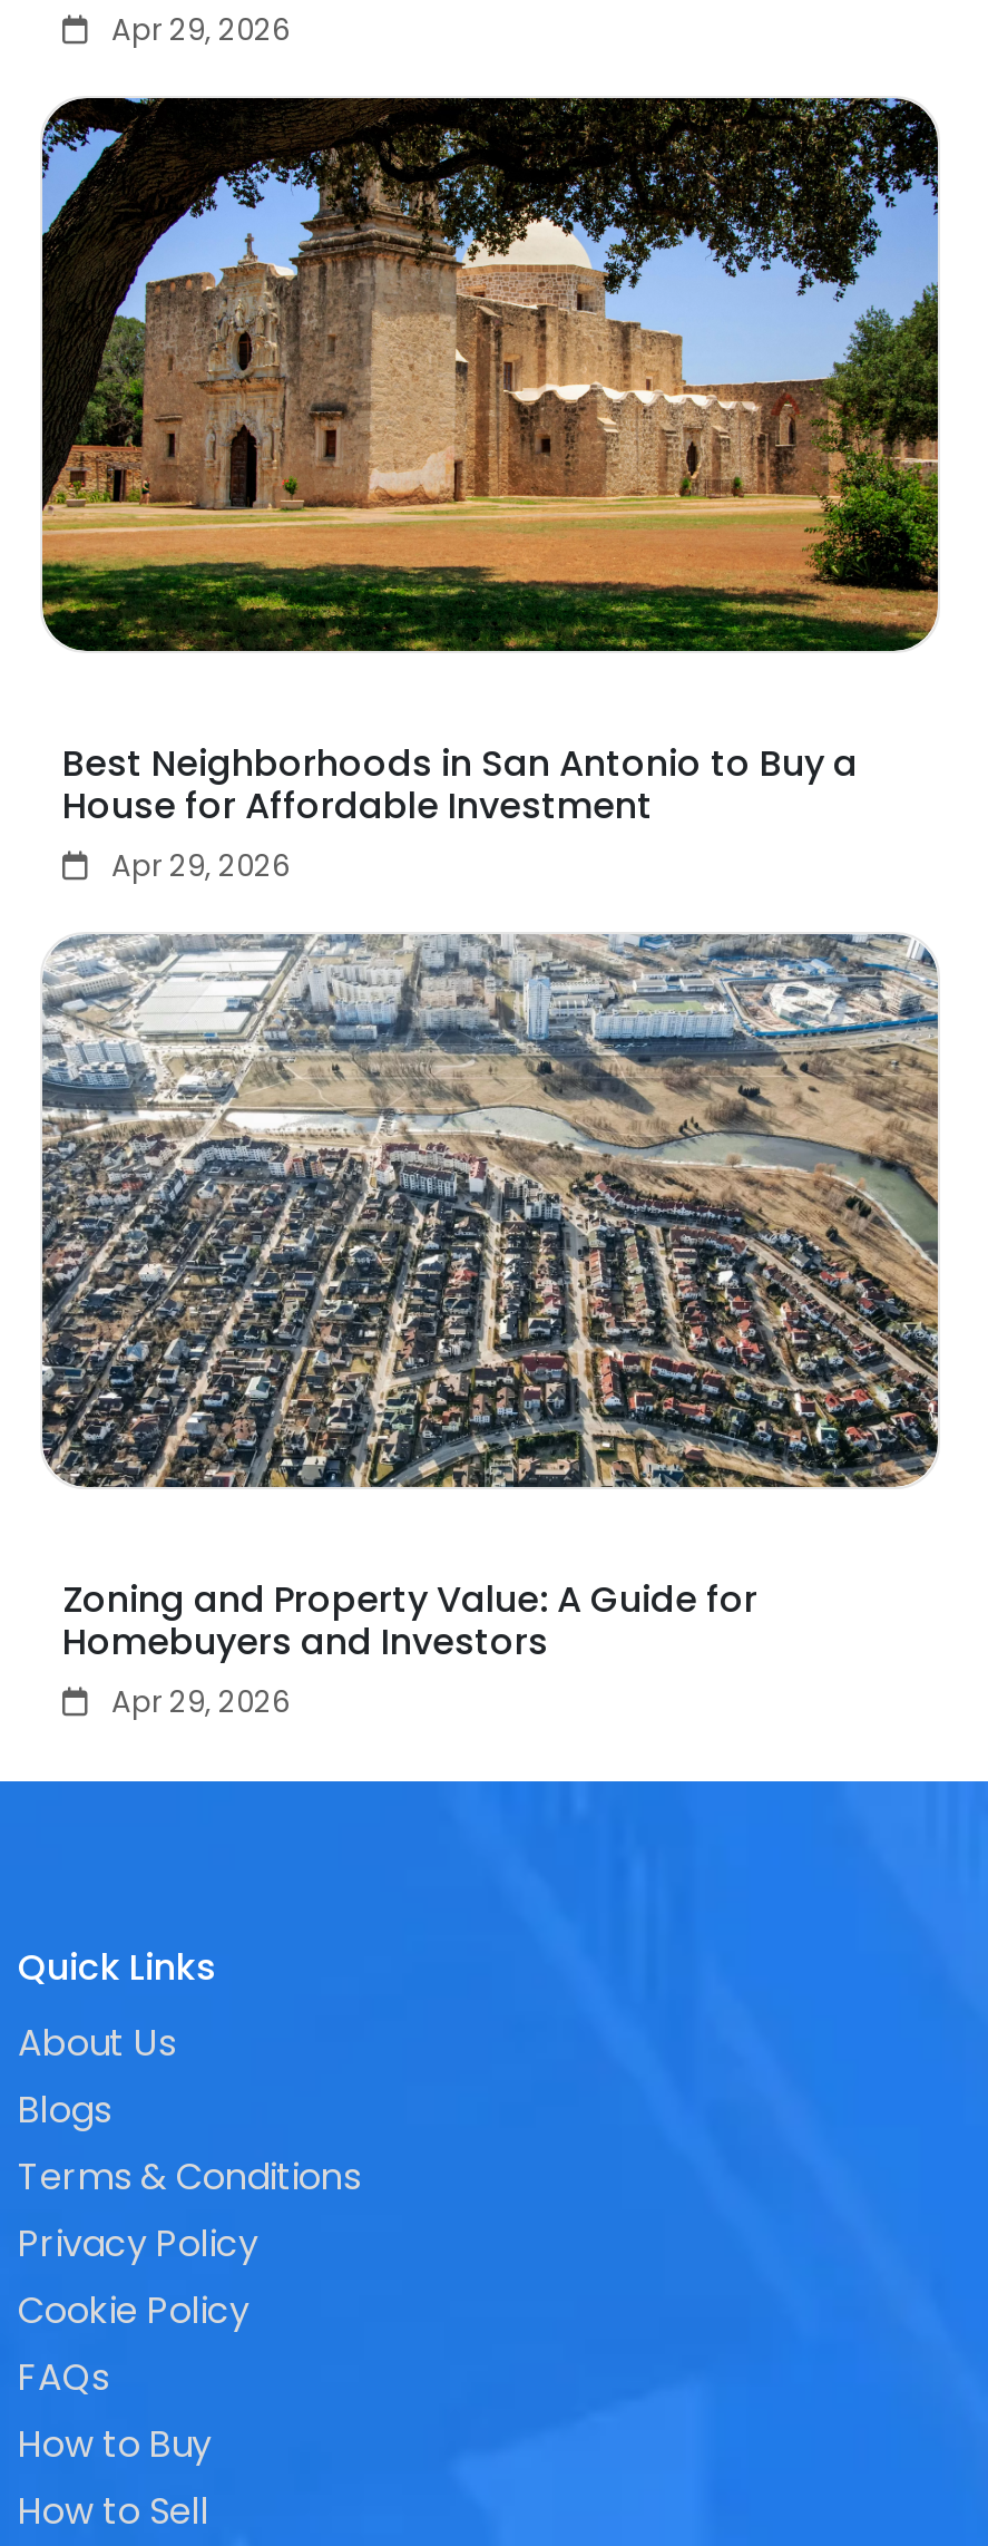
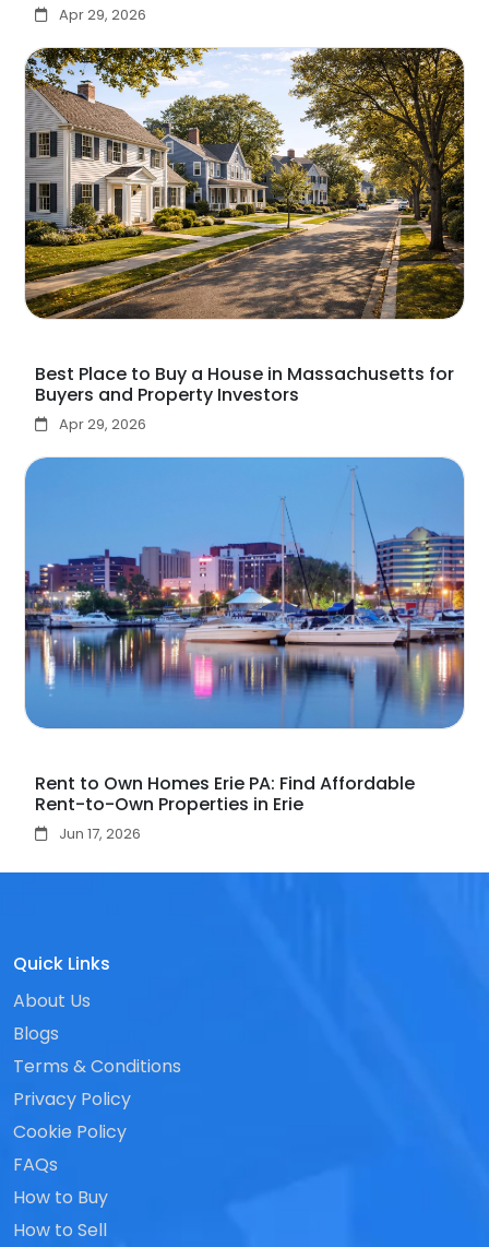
[40,96,940,832] [image] | Best Neighborhoods in San Antonio to Buy a | House for Affordable Investment -> [24,47,465,408] [image] | Best Place to Buy a House in Massachusetts for | Buyers and Property Investors
[40,932,940,1724] [image] | Zoning and Property Value: A Guide for | Homebuyers and Investors | Apr 29, 2026 -> [24,456,465,845] [image] | Rent to Own Homes Erie PA: Find Affordable | Rent-to-Own Properties in Erie | Jun 17, 2026

